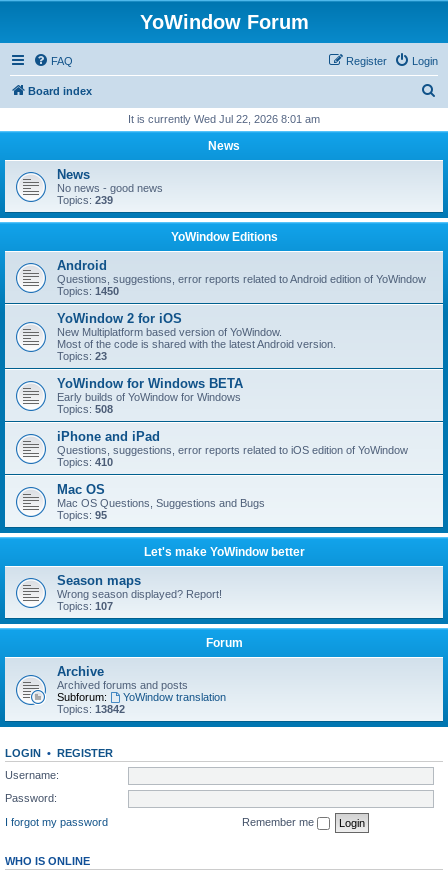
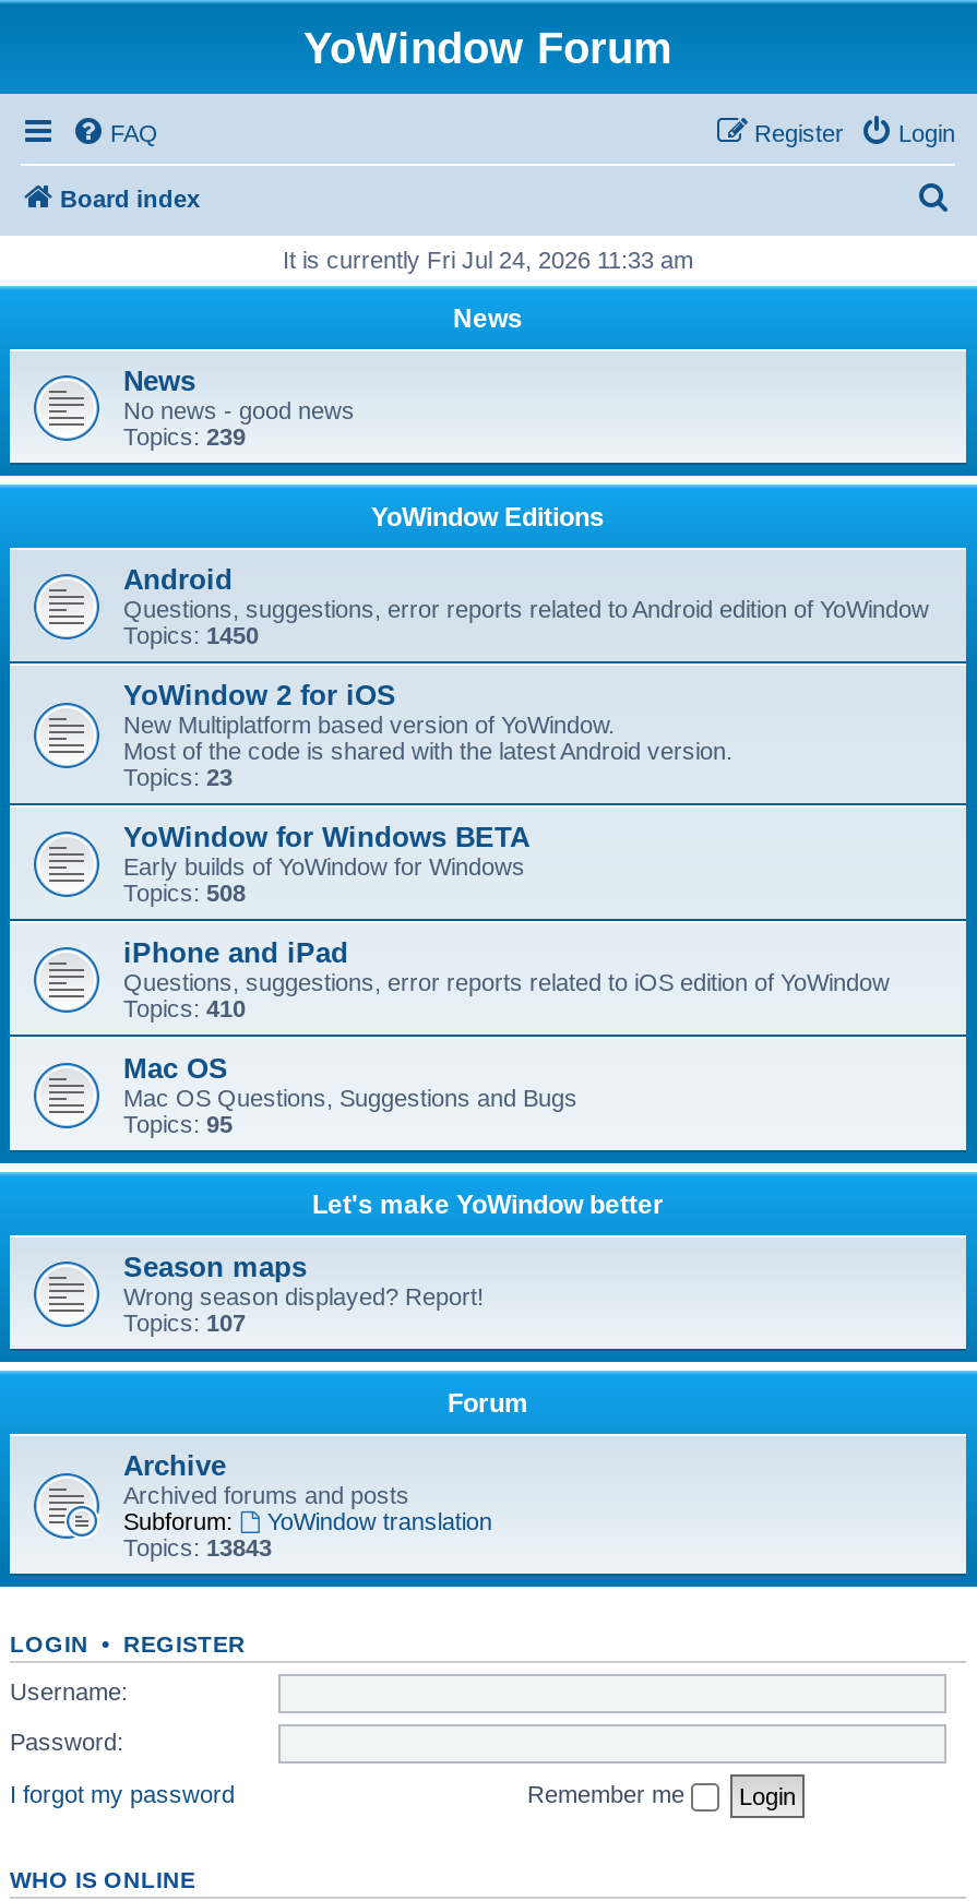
[128,113,320,125] It is currently Wed Jul 22, 2026 8:01 am -> [283,247,693,273] It is currently Fri Jul 24, 2026 11:33 am
[57,703,125,715] Topics: 13842 -> [123,1534,272,1561] Topics: 13843

